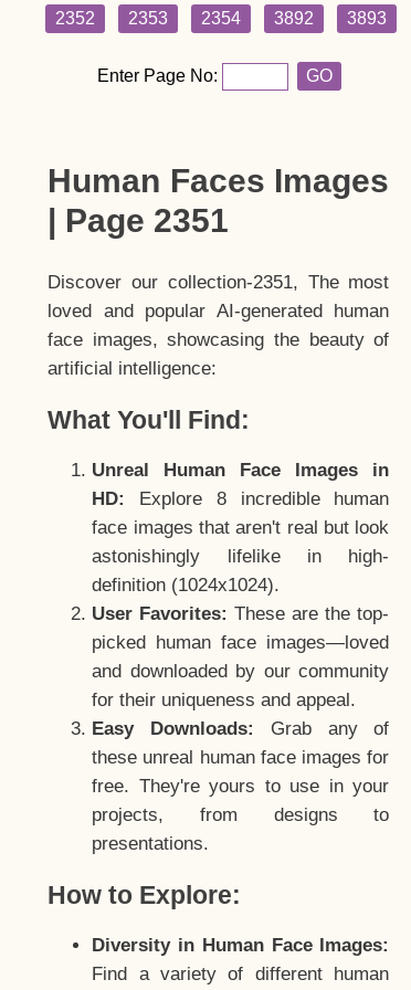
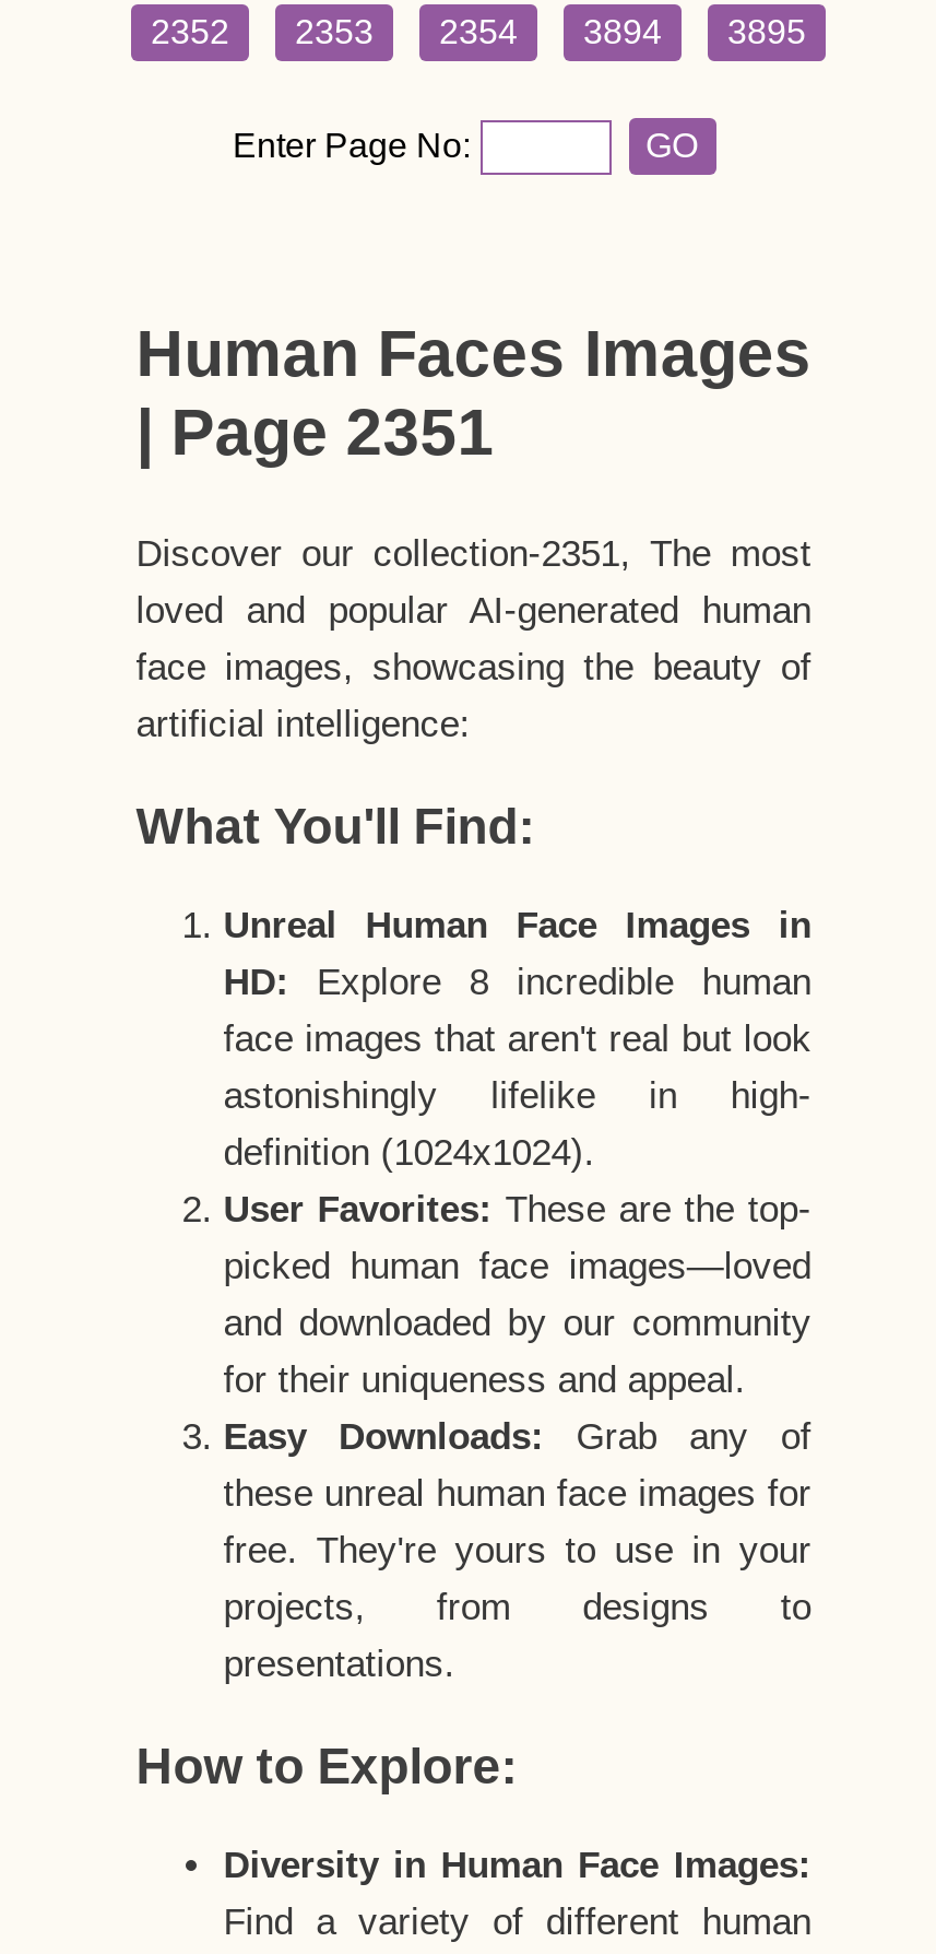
[274,9,314,28] 3892 -> [583,14,662,51] 3894
[347,9,387,28] 3893 -> [727,14,806,51] 3895

